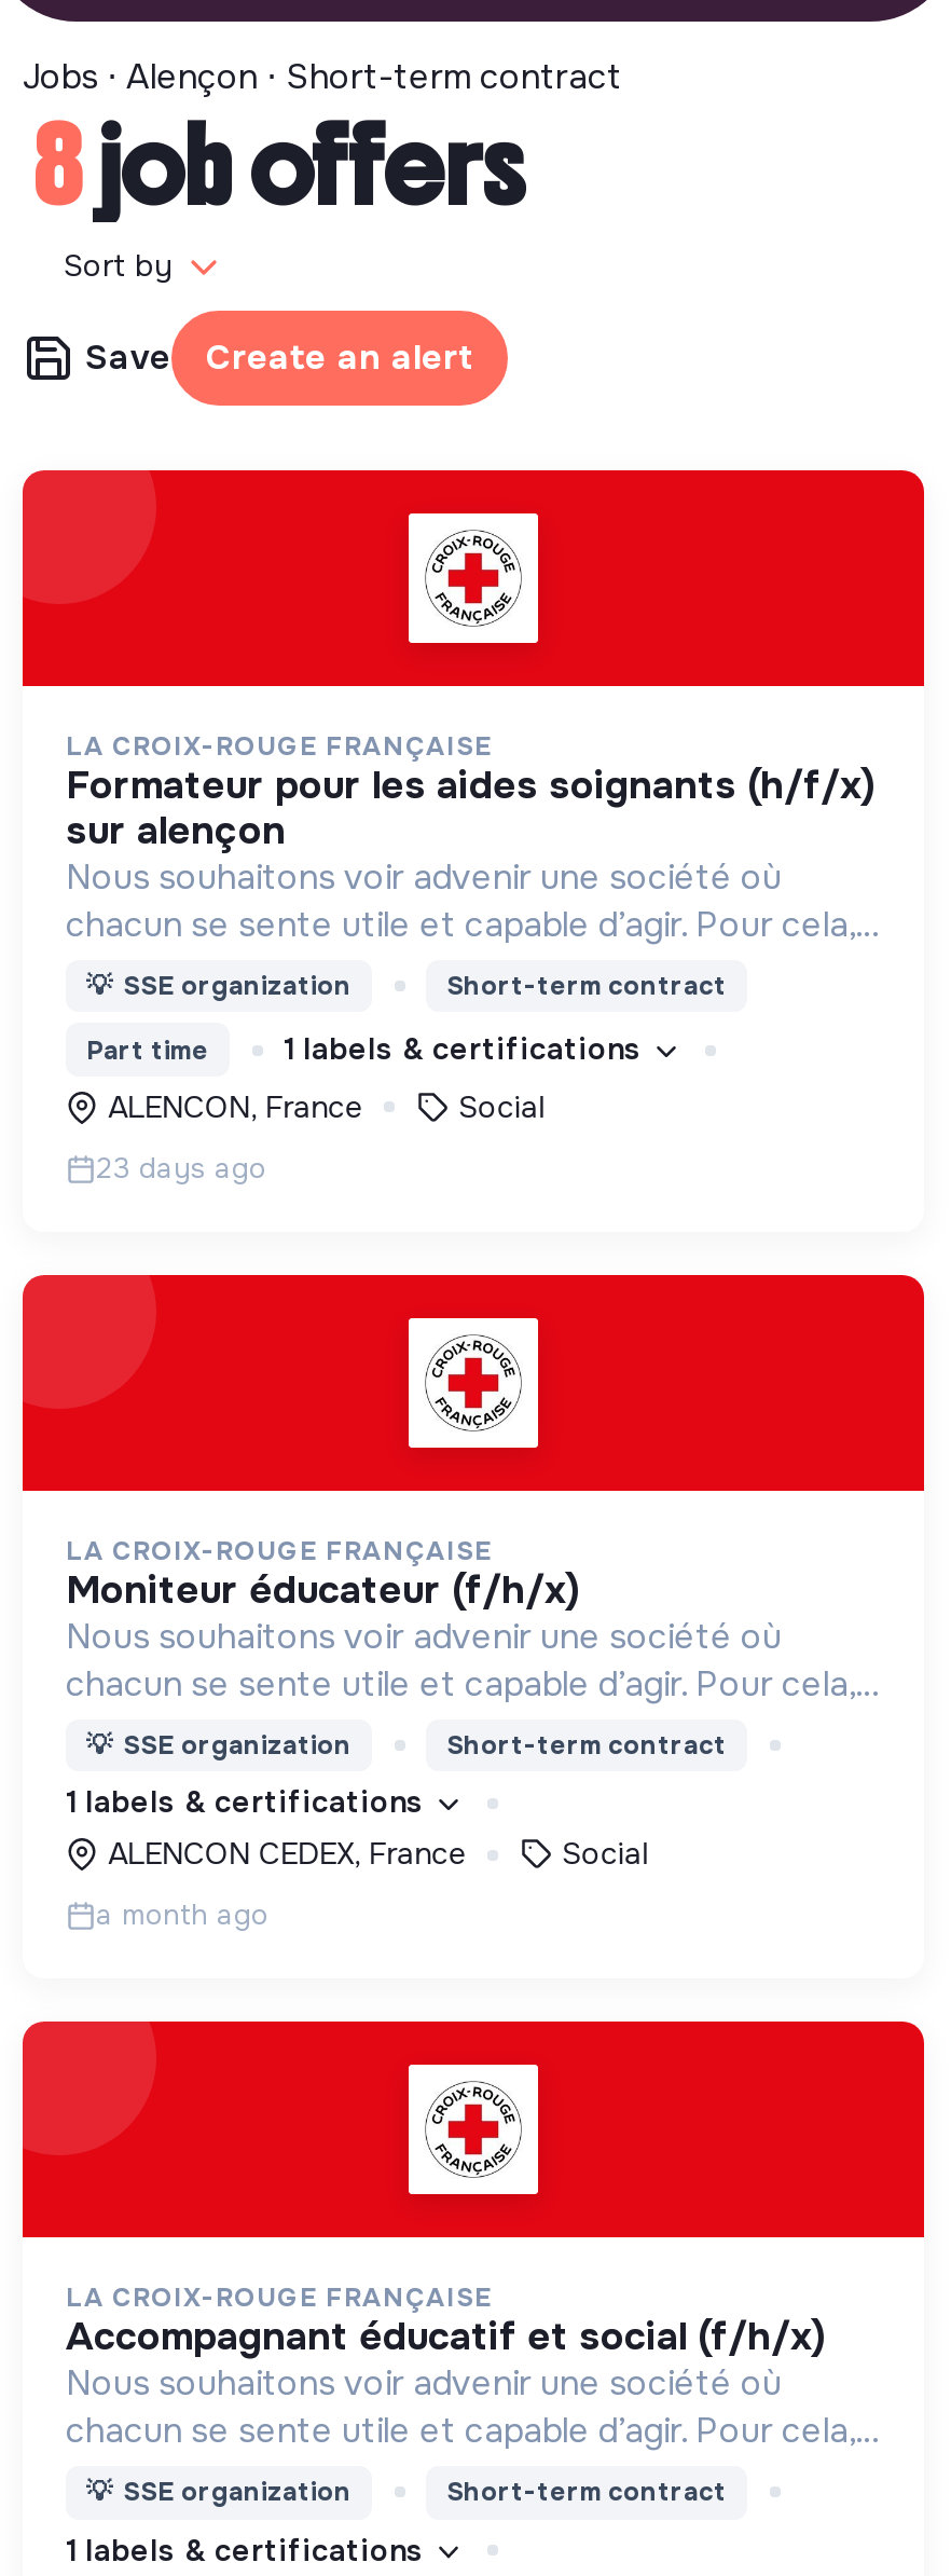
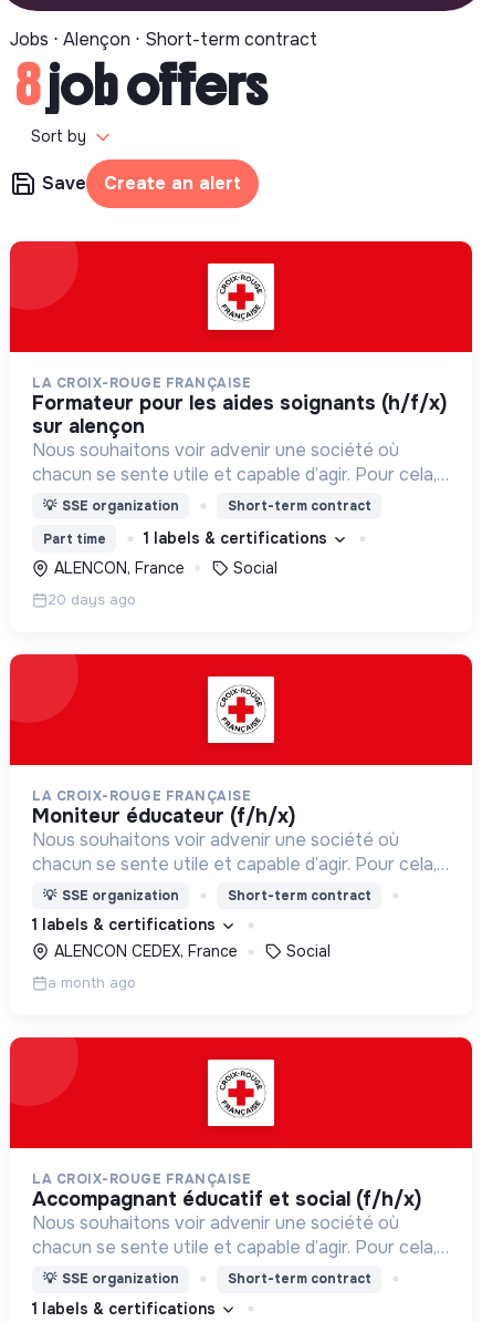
[96,1149,266,1186] 23 days ago -> [48,590,136,609] 20 days ago

